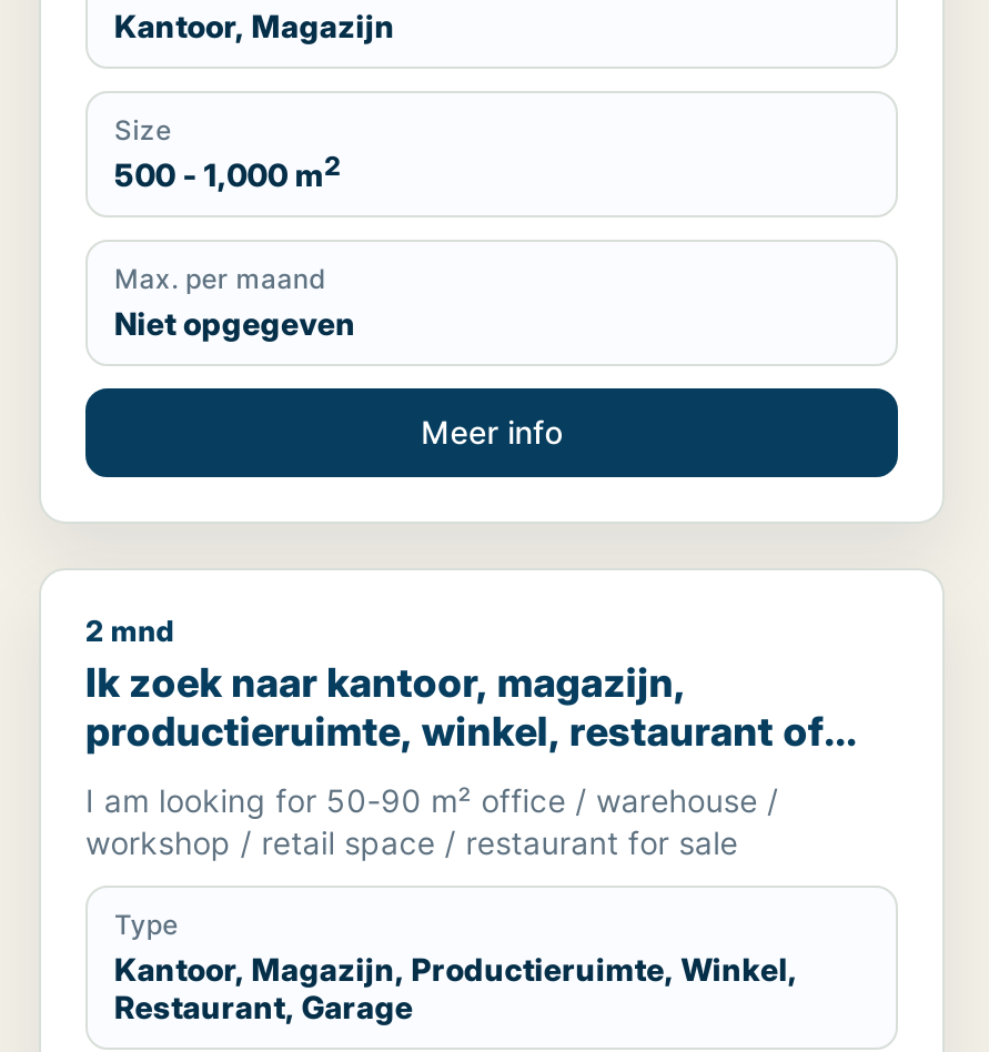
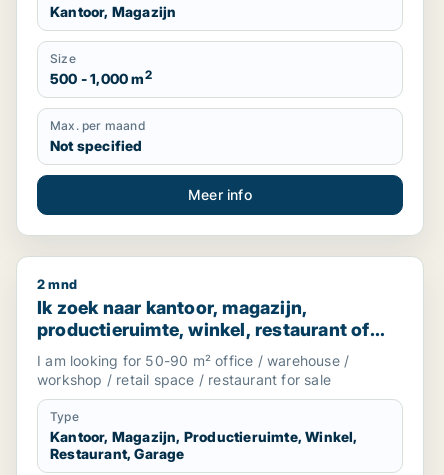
[114,304,356,342] Niet opgegeven -> [50,137,143,154] Not specified

